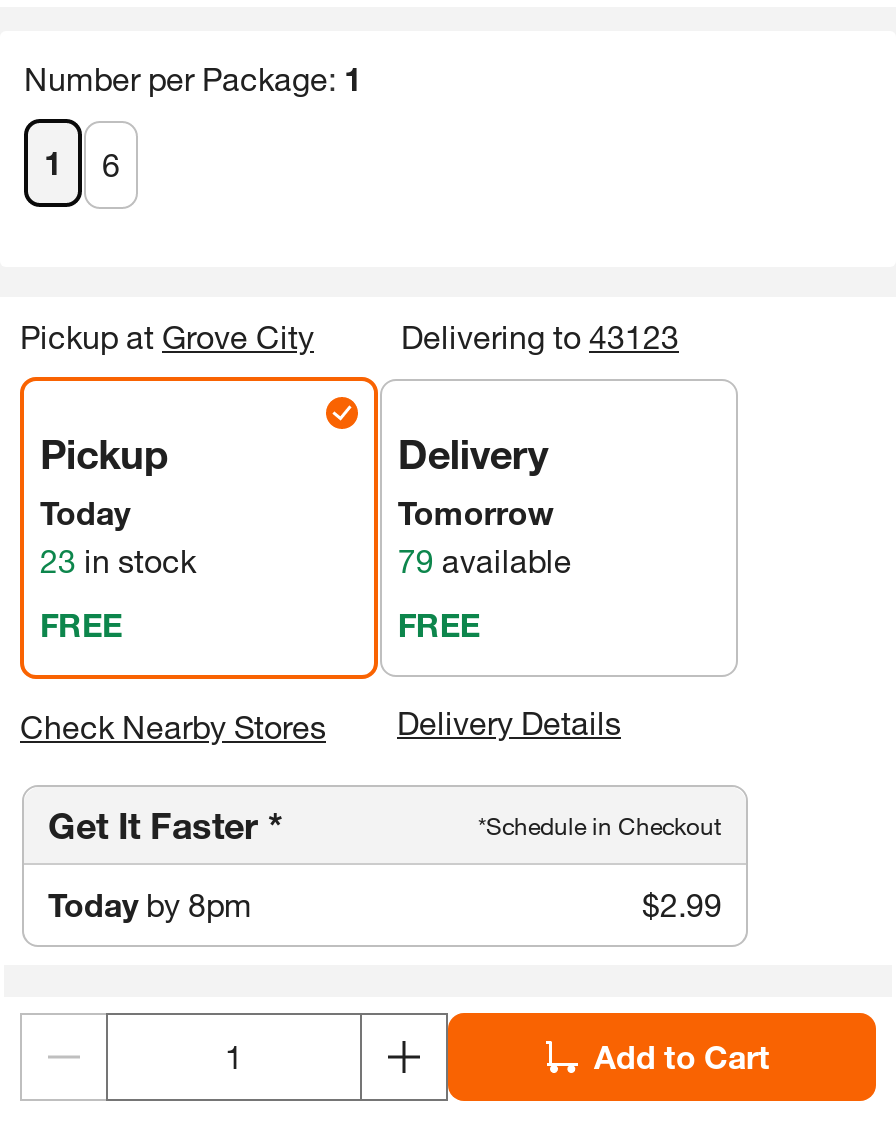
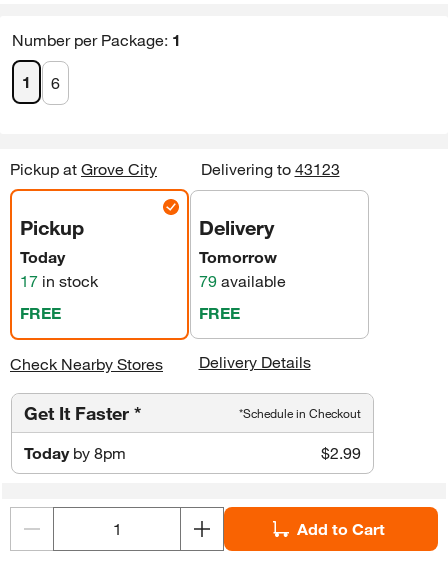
[40,541,196,579] 23 in stock -> [20,271,98,290] 17 in stock

